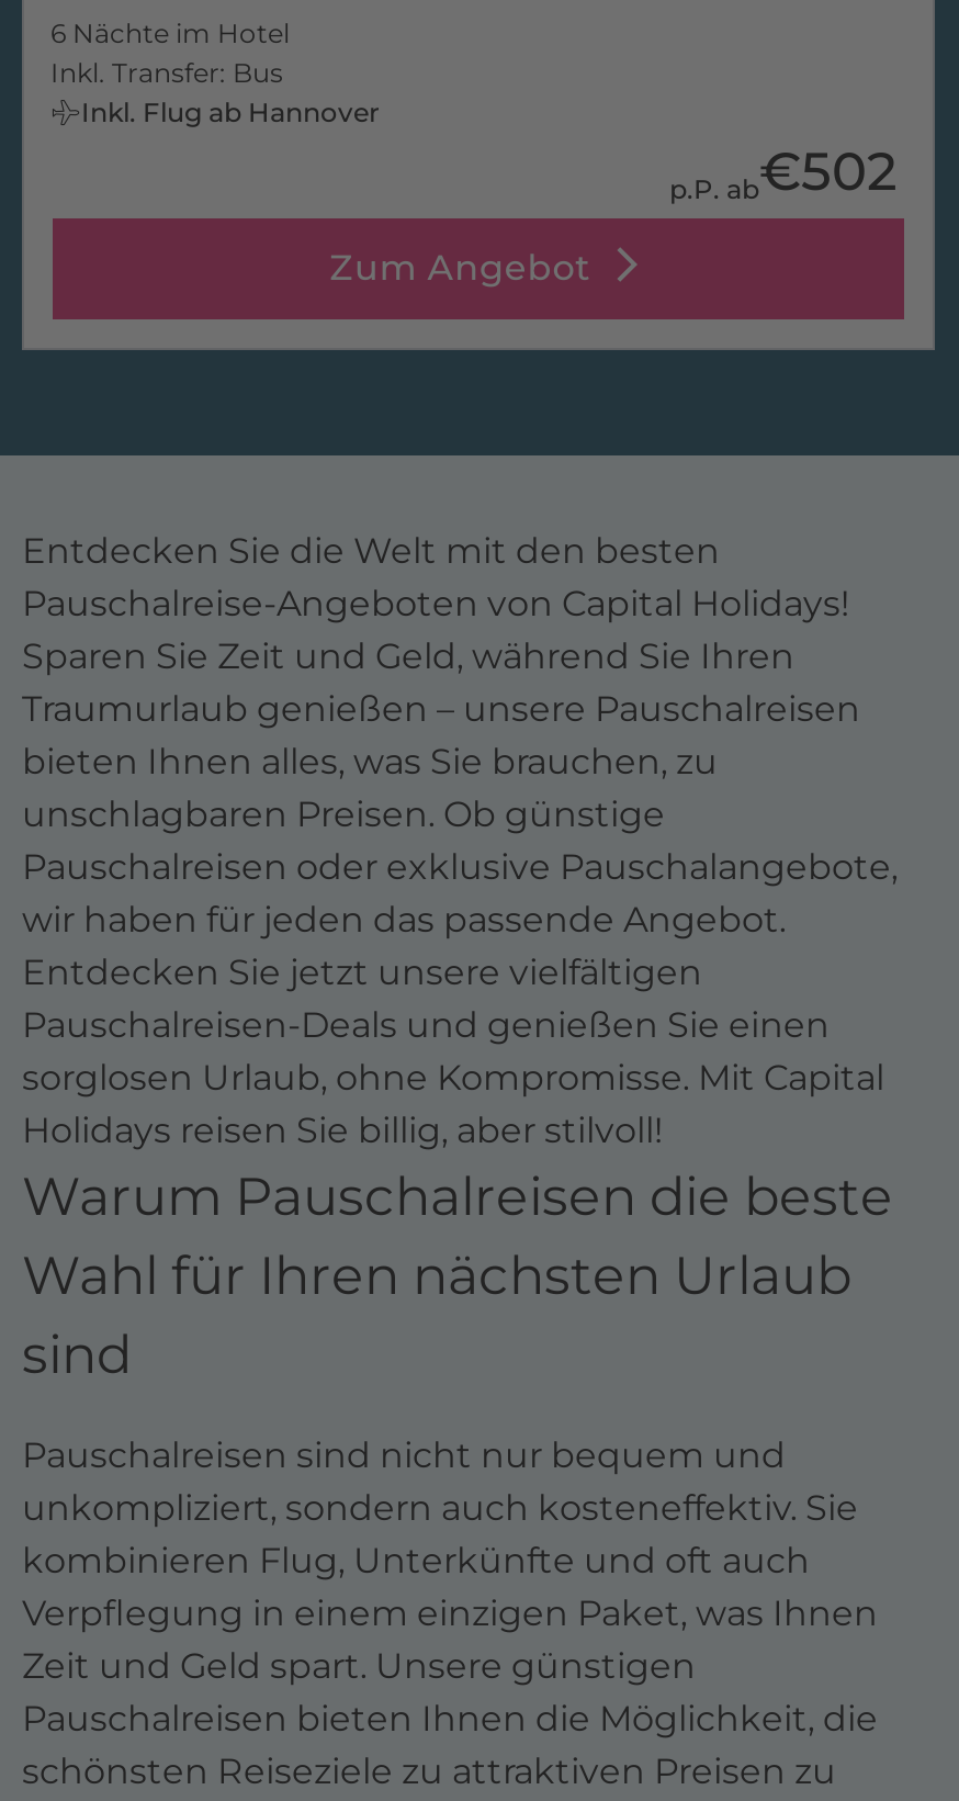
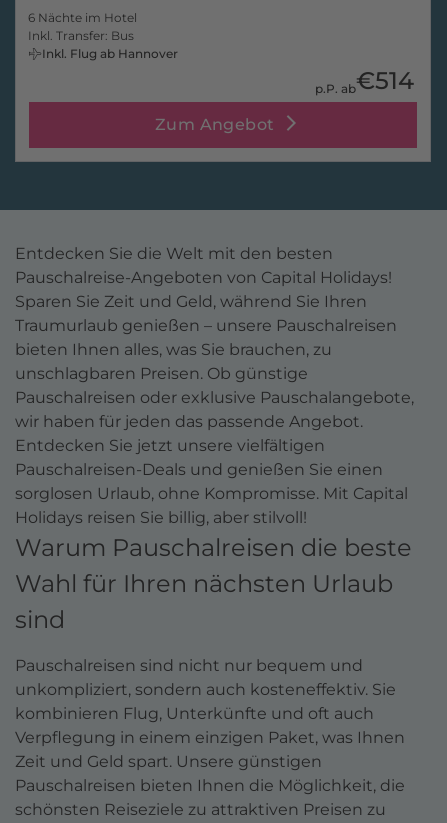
[669,139,898,205] p.P. ab€502 -> [315,66,414,96] p.P. ab€514

